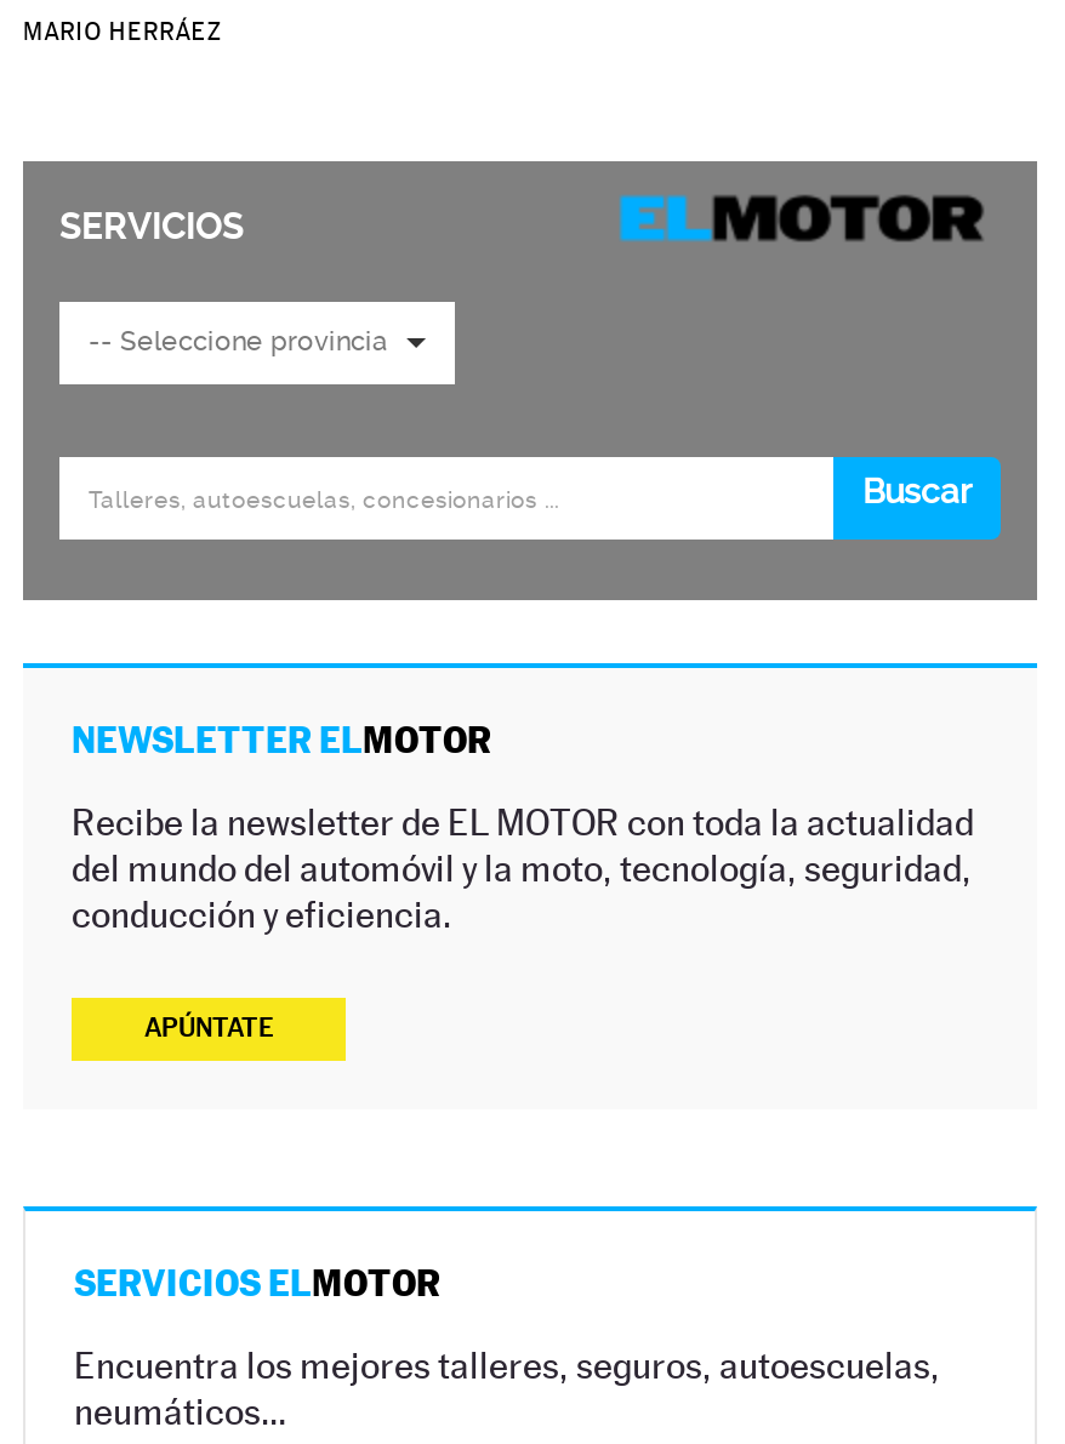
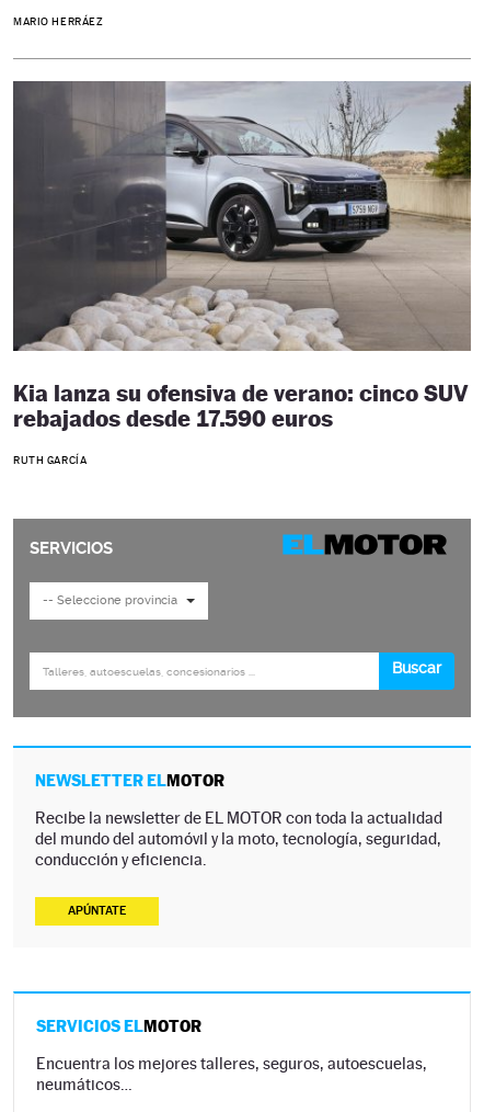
none -> [12,81,472,466] [image] | Kia lanza su ofensiva de verano: cinco SUV | rebajados desde 17.590 euros | RUTH GARCÍA

